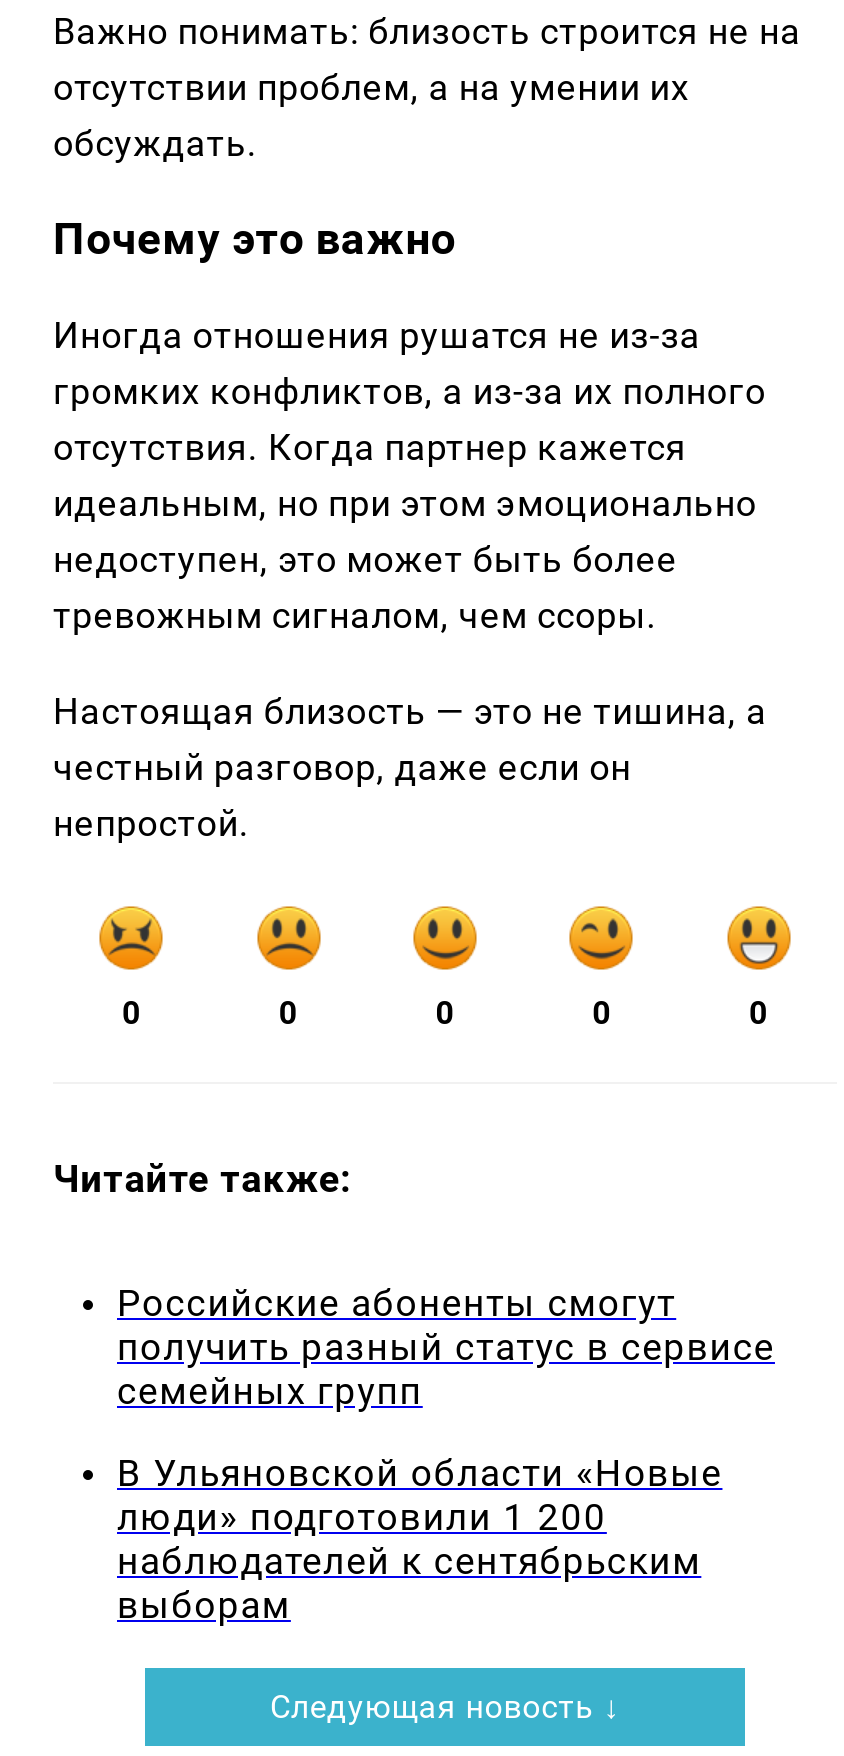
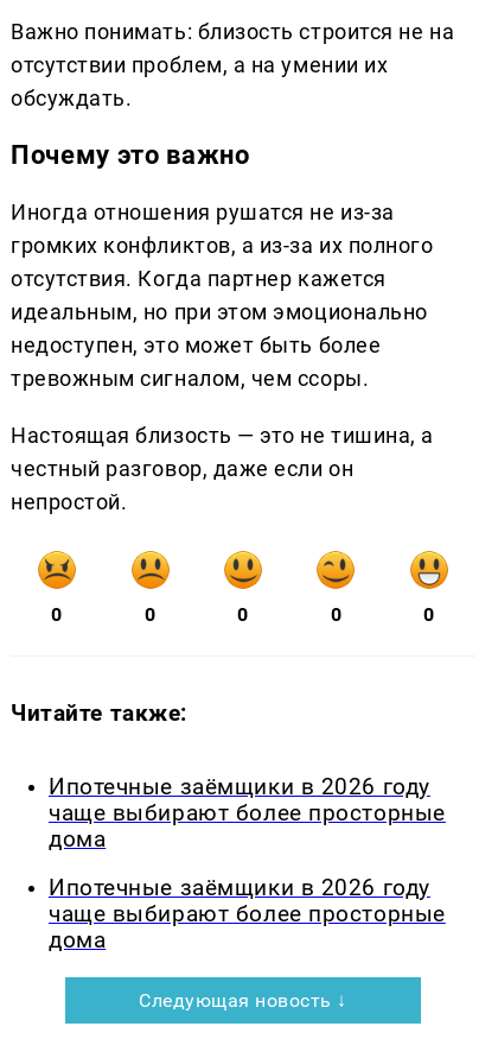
[117,1282,775,1414] Российские абоненты смогут | получить разный статус в сервисе | семейных групп -> [49,774,446,853] Ипотечные заёмщики в 2026 году | чаще выбирают более просторные | дома
[117,1451,722,1627] В Ульяновской области «Новые | люди» подготовили 1 200 | наблюдателей к сентябрьским | выборам -> [49,875,446,953] Ипотечные заёмщики в 2026 году | чаще выбирают более просторные | дома

